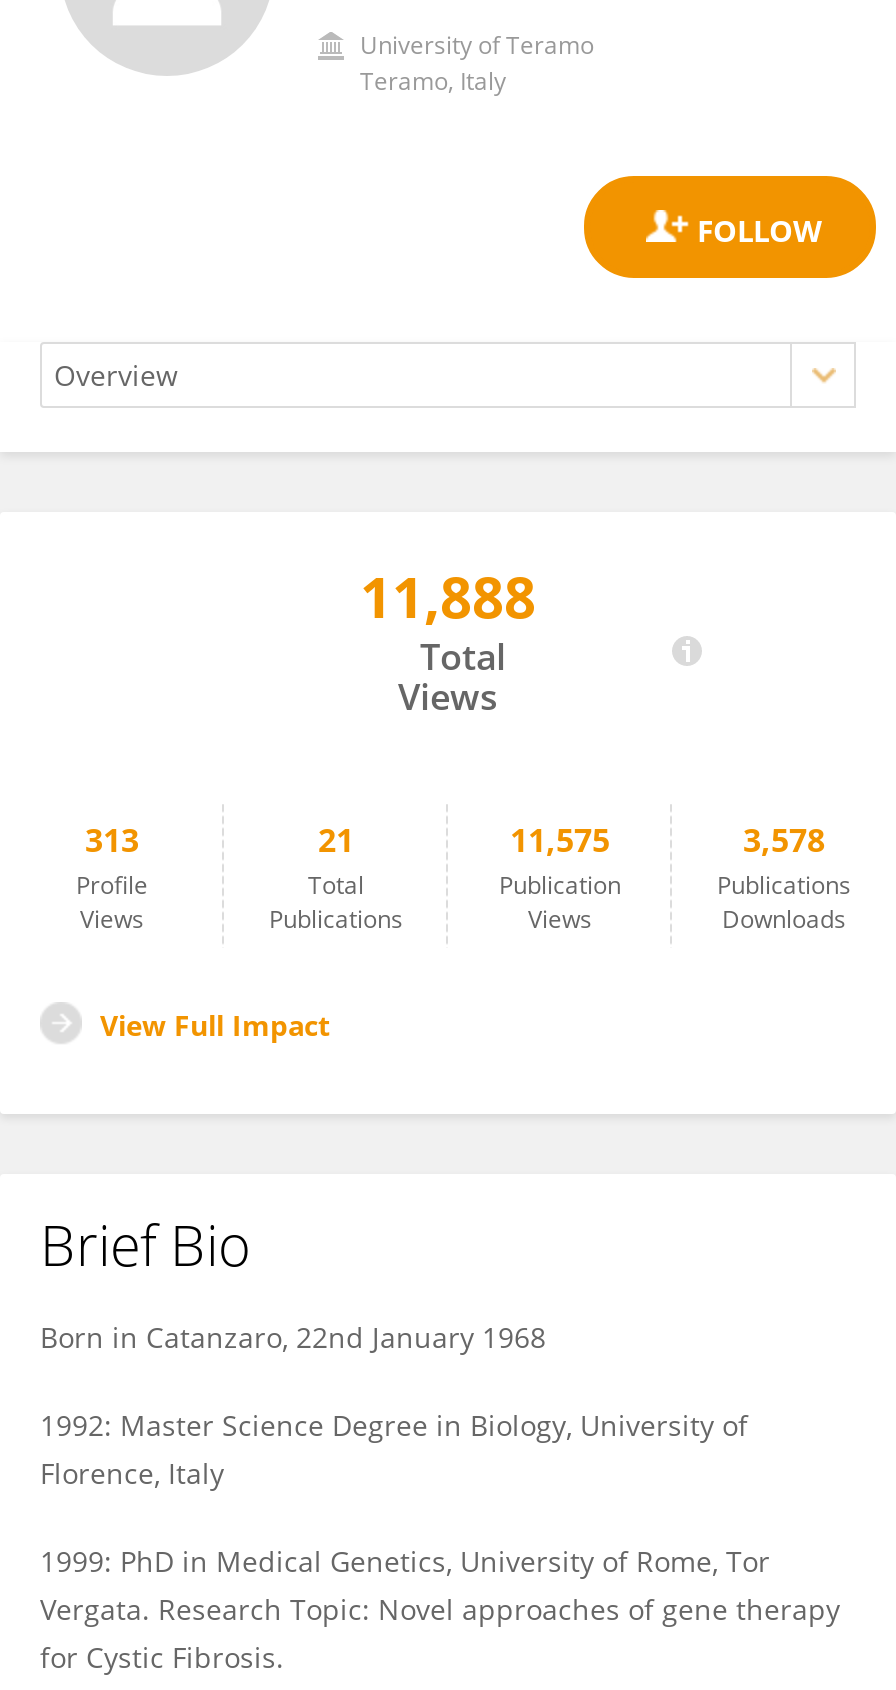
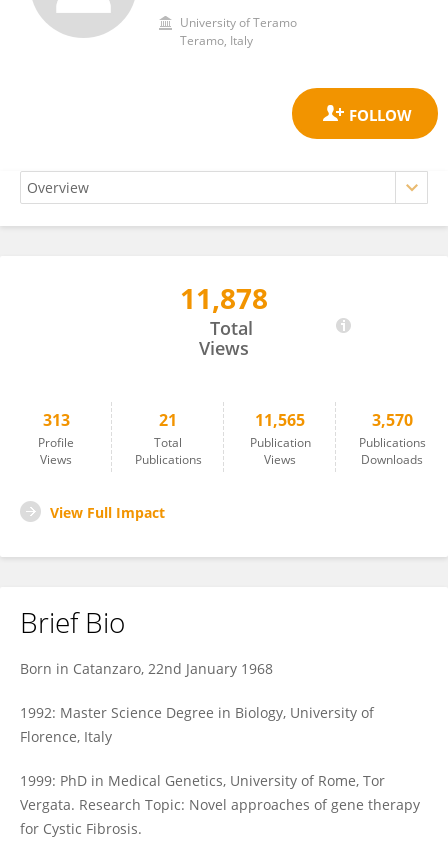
[360,558,536,634] 11,888 -> [180,279,268,317] 11,878
[510,818,610,862] 11,575 -> [255,409,305,431] 11,565
[743,818,825,862] 3,578 -> [371,409,412,431] 3,570

